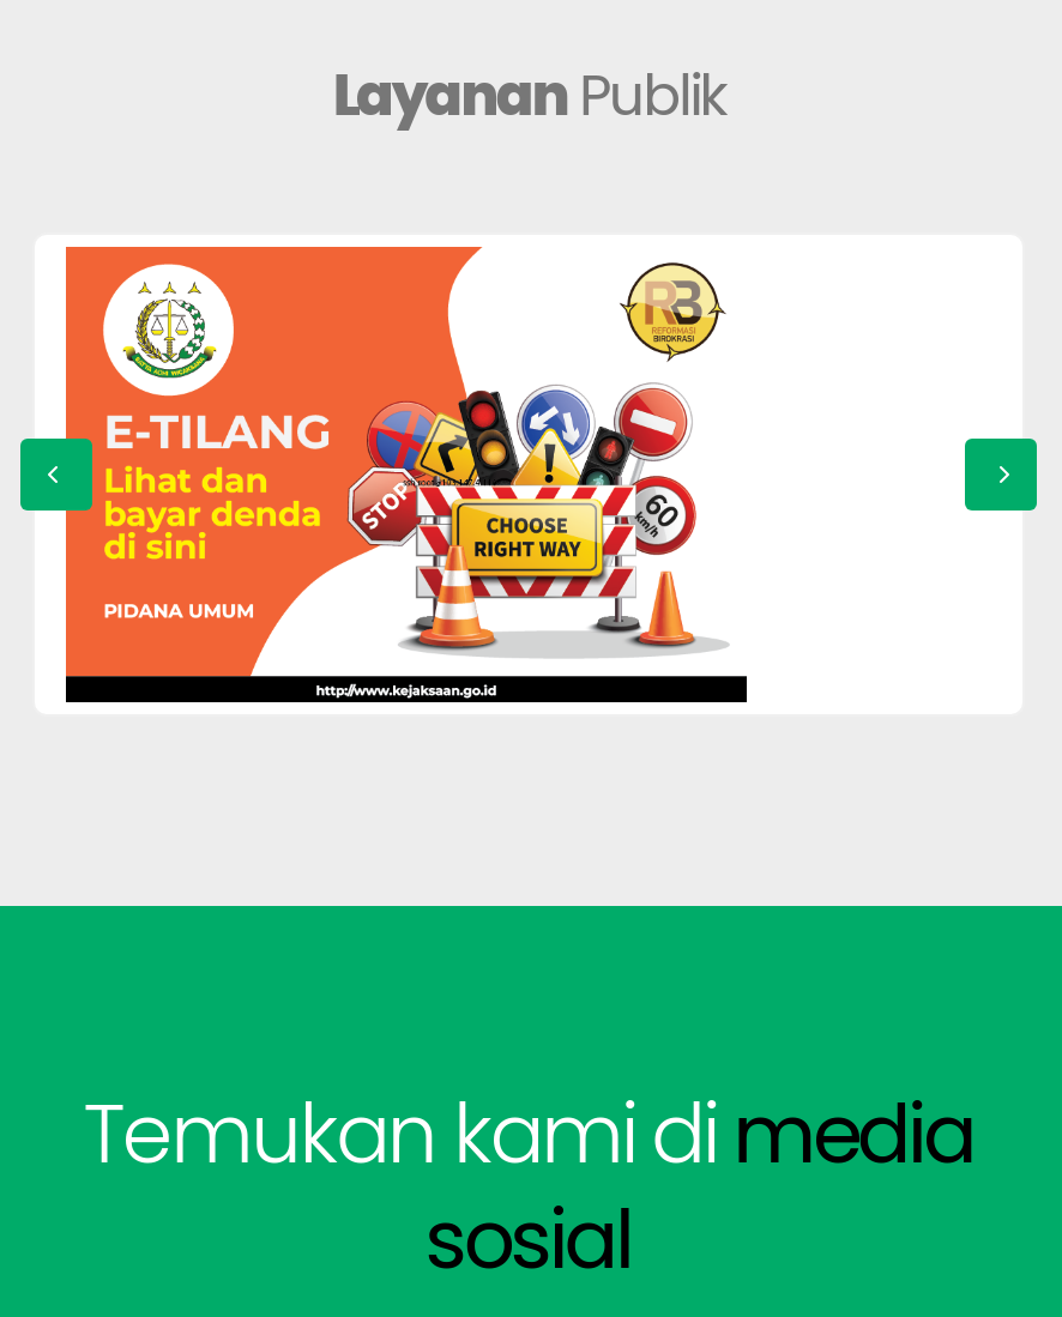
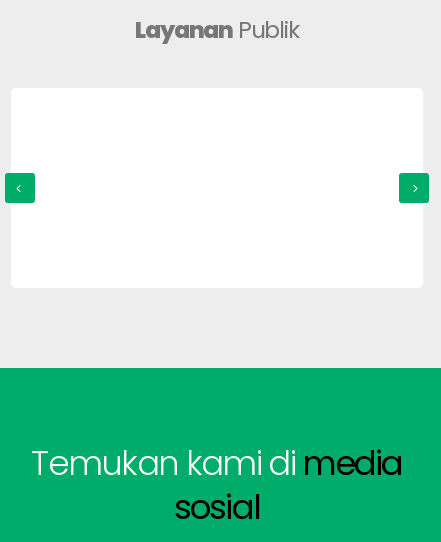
[64,244,749,705] [image] -> none

